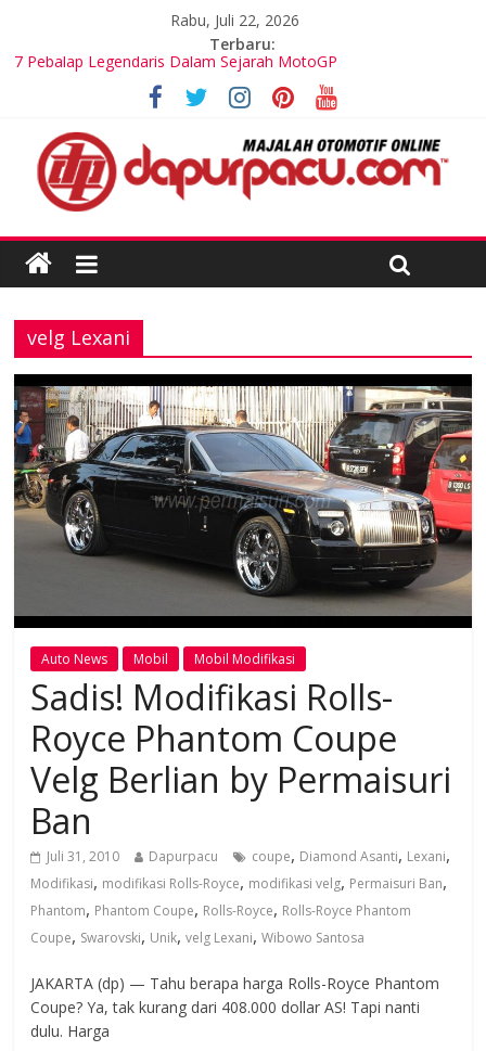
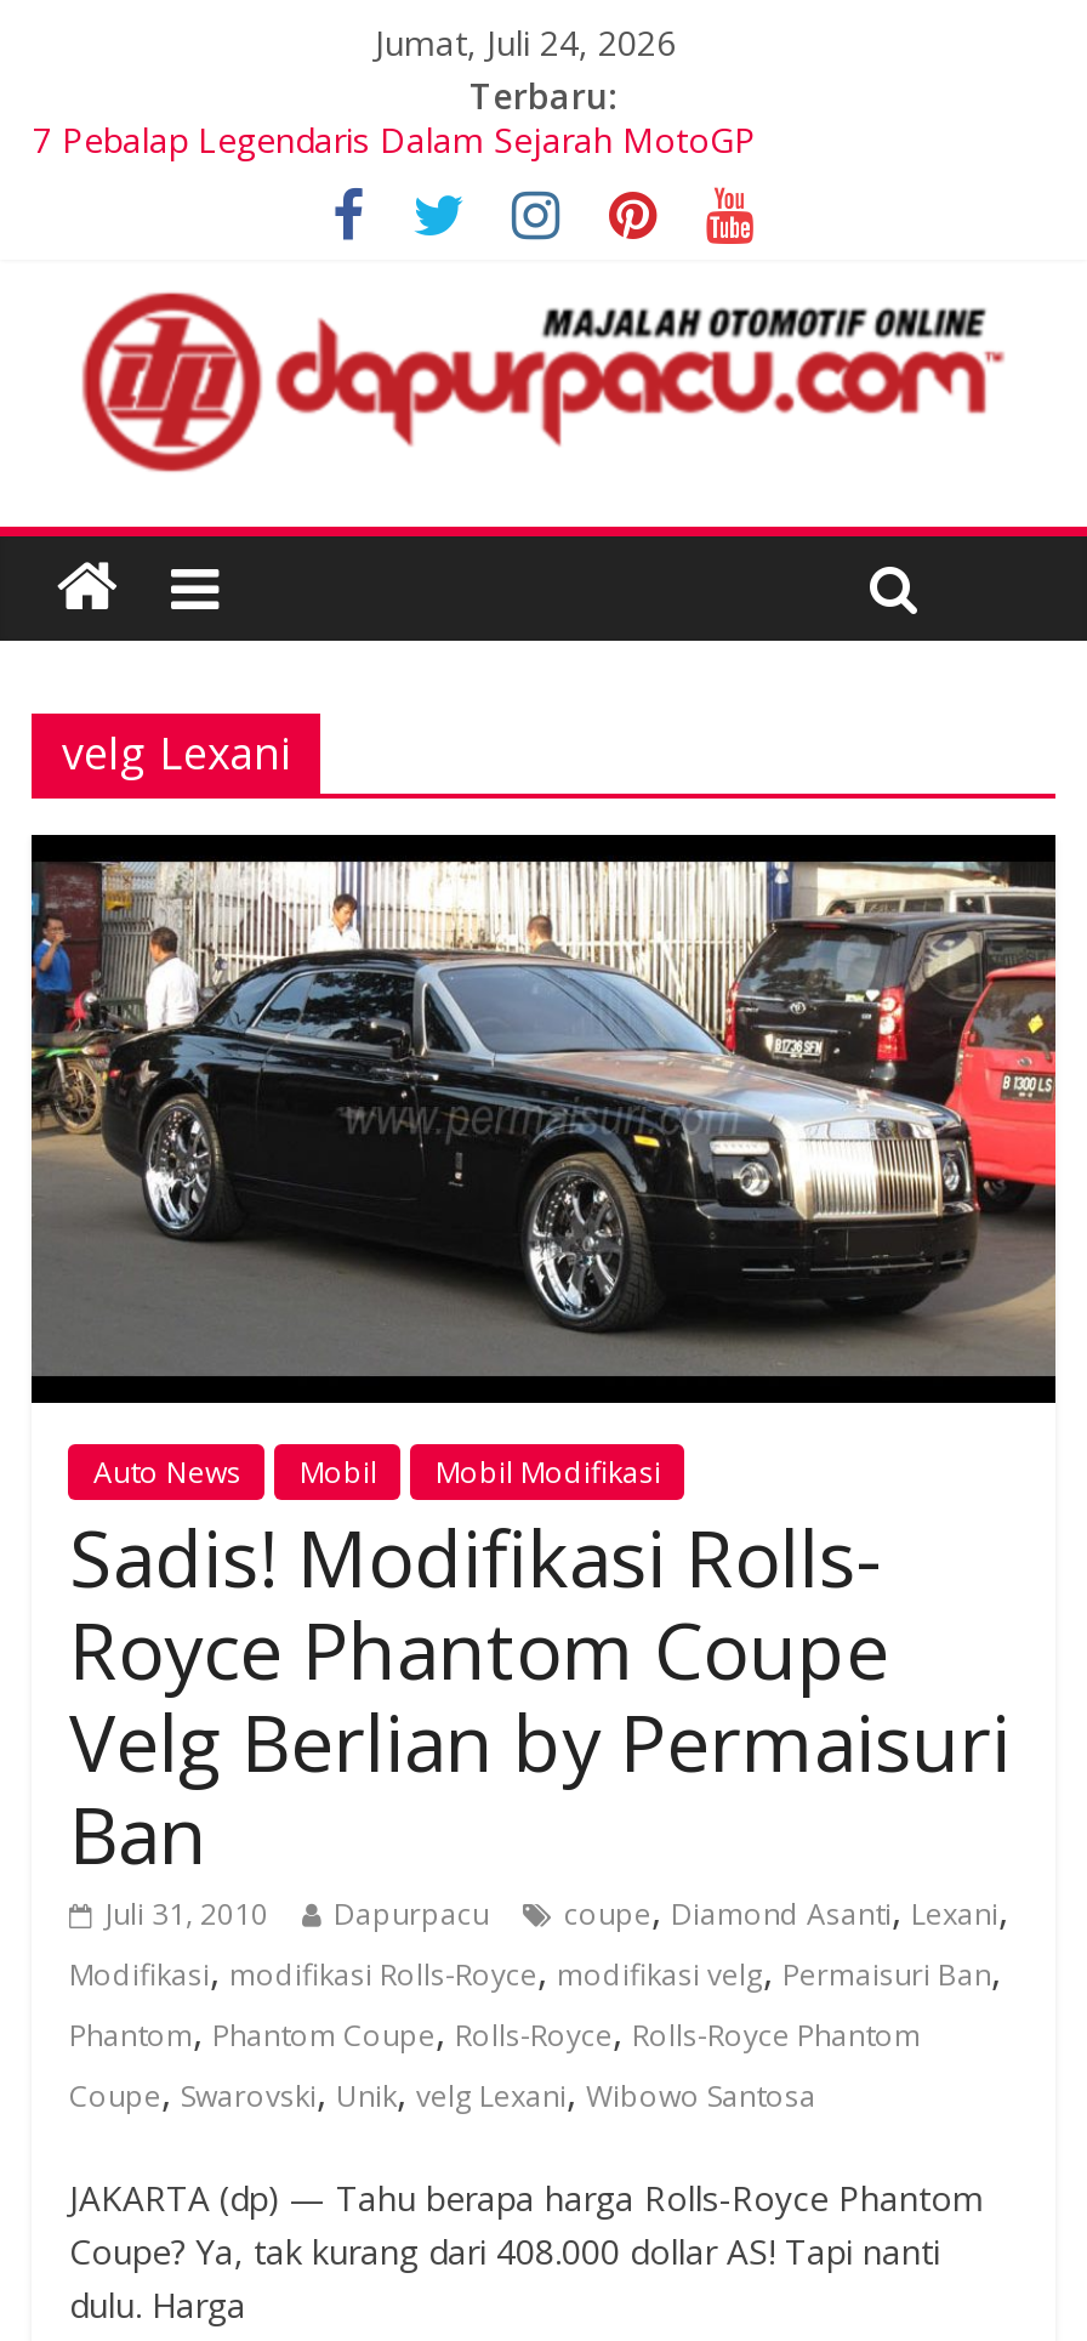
[170,10,299,30] Rabu, Juli 22, 2026 -> [375,19,676,66] Jumat, Juli 24, 2026

